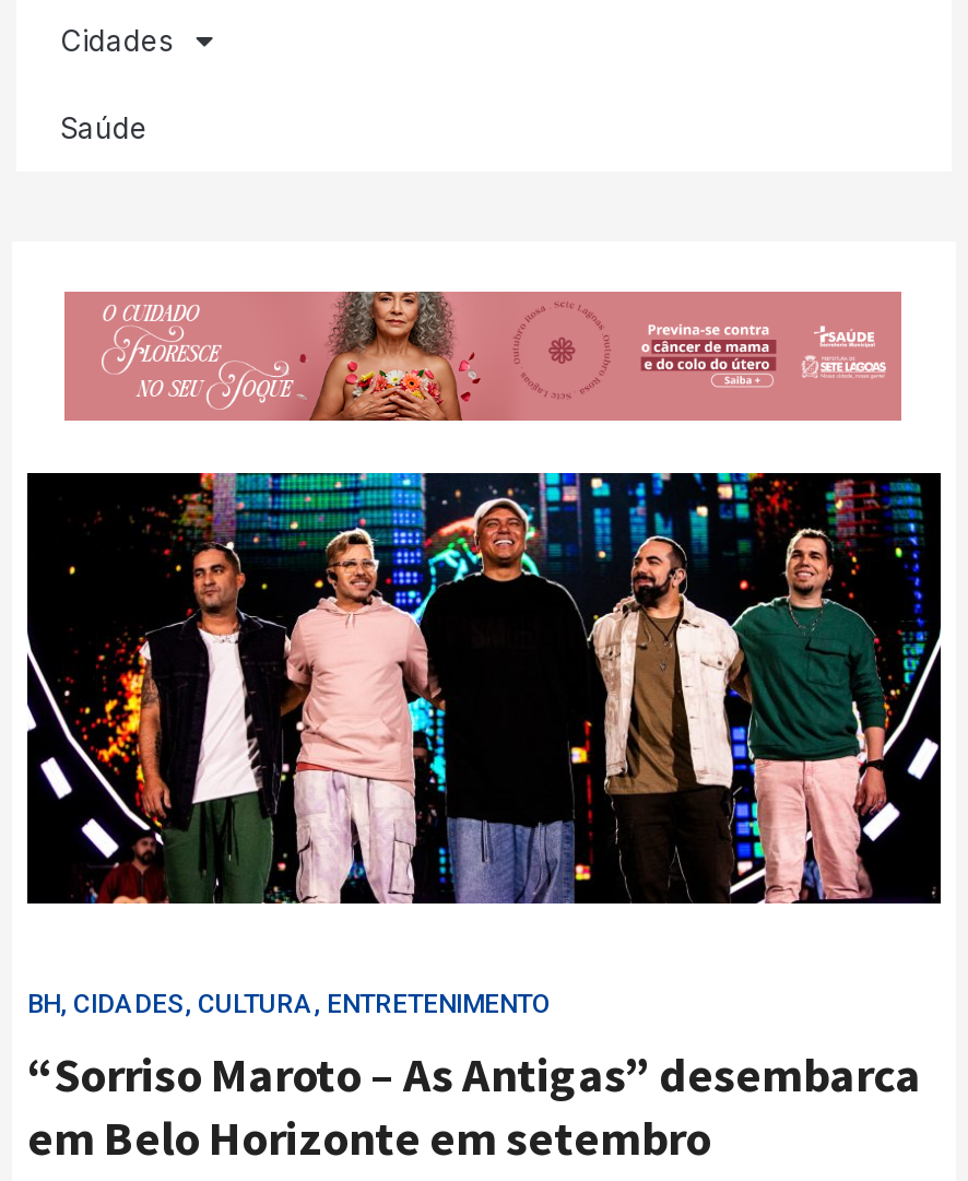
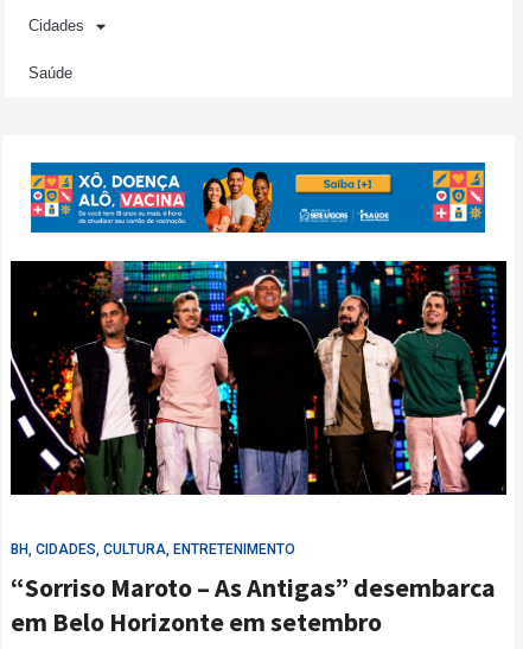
[62,290,904,423] [image] -> [30,161,486,234] [image]

